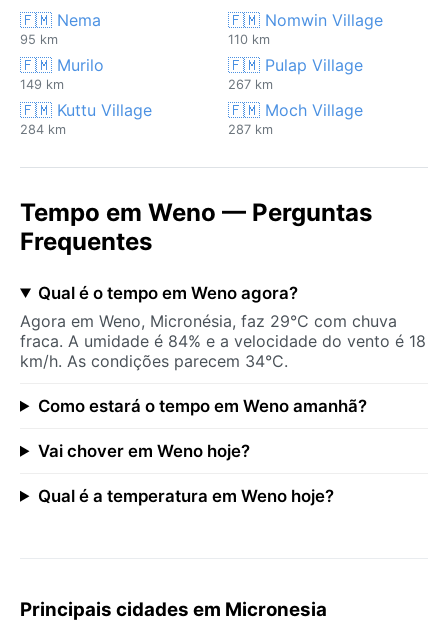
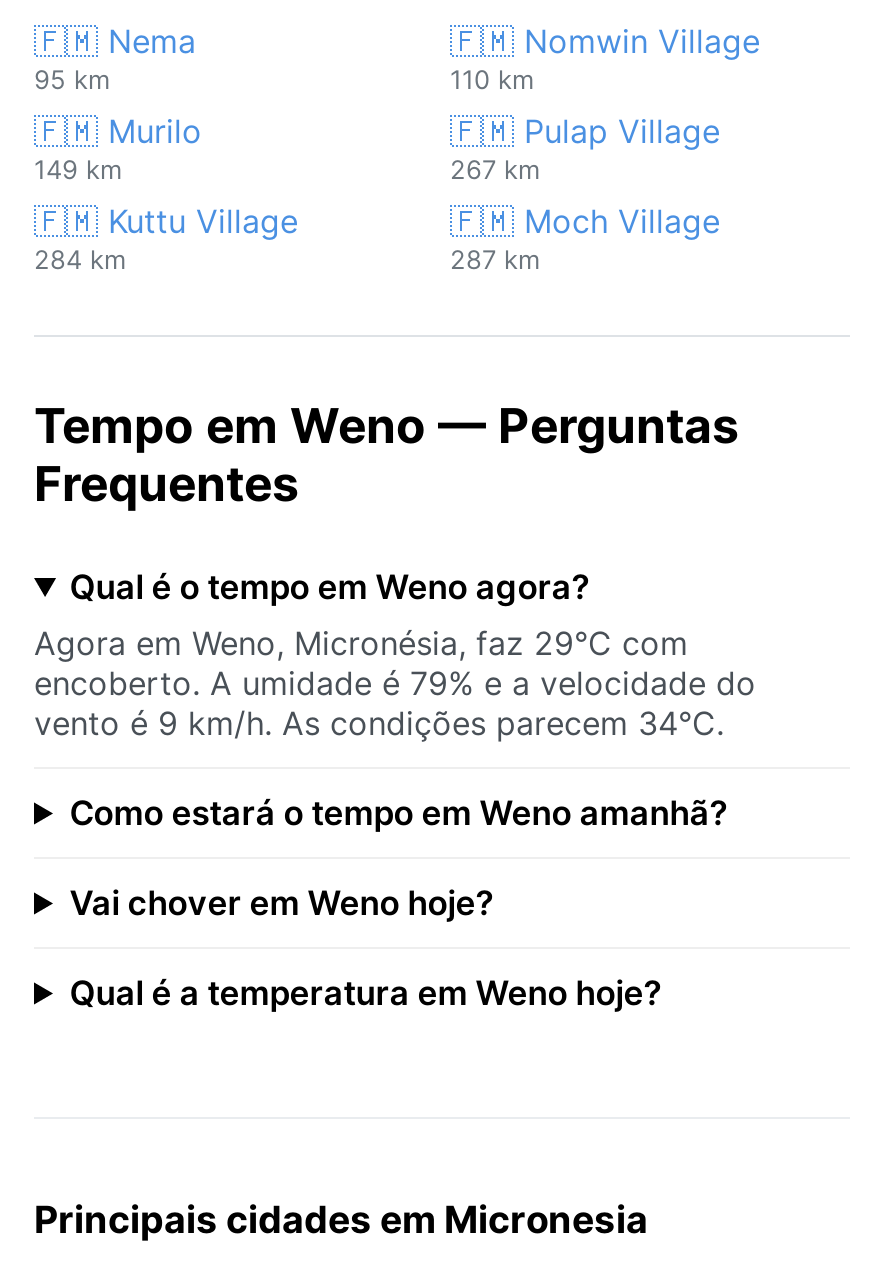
[20,311,426,371] Agora em Weno, Micronésia, faz 29°C com chuva | fraca. A umidade é 84% e a velocidade do vento é 18 | km/h. As condições parecem 34°C. -> [34,623,756,743] Agora em Weno, Micronésia, faz 29°C com | encoberto. A umidade é 79% e a velocidade do | vento é 9 km/h. As condições parecem 34°C.

